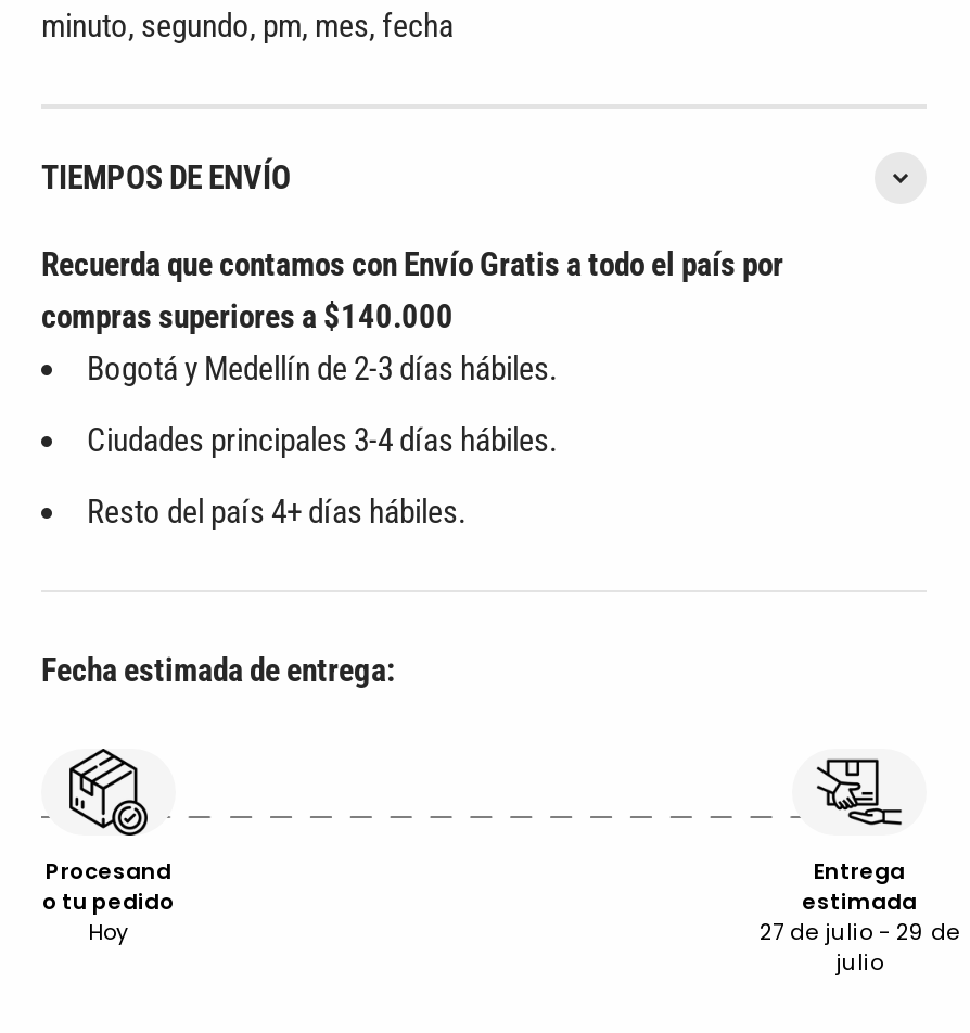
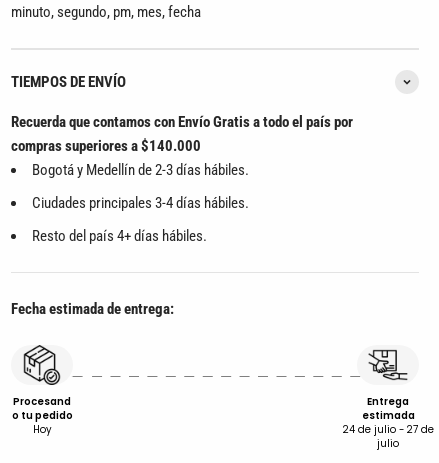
[760,919,959,947] 27 de julio - 29 de -> [342,423,433,436] 24 de julio - 27 de

